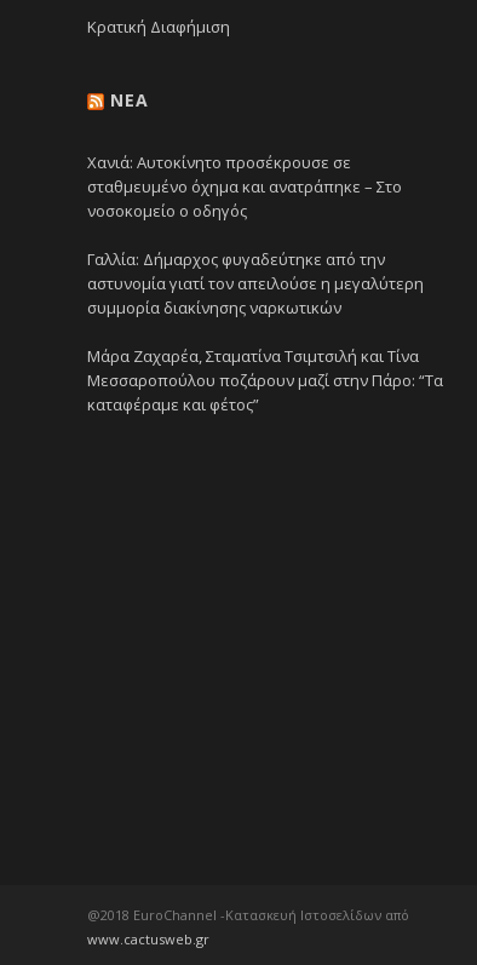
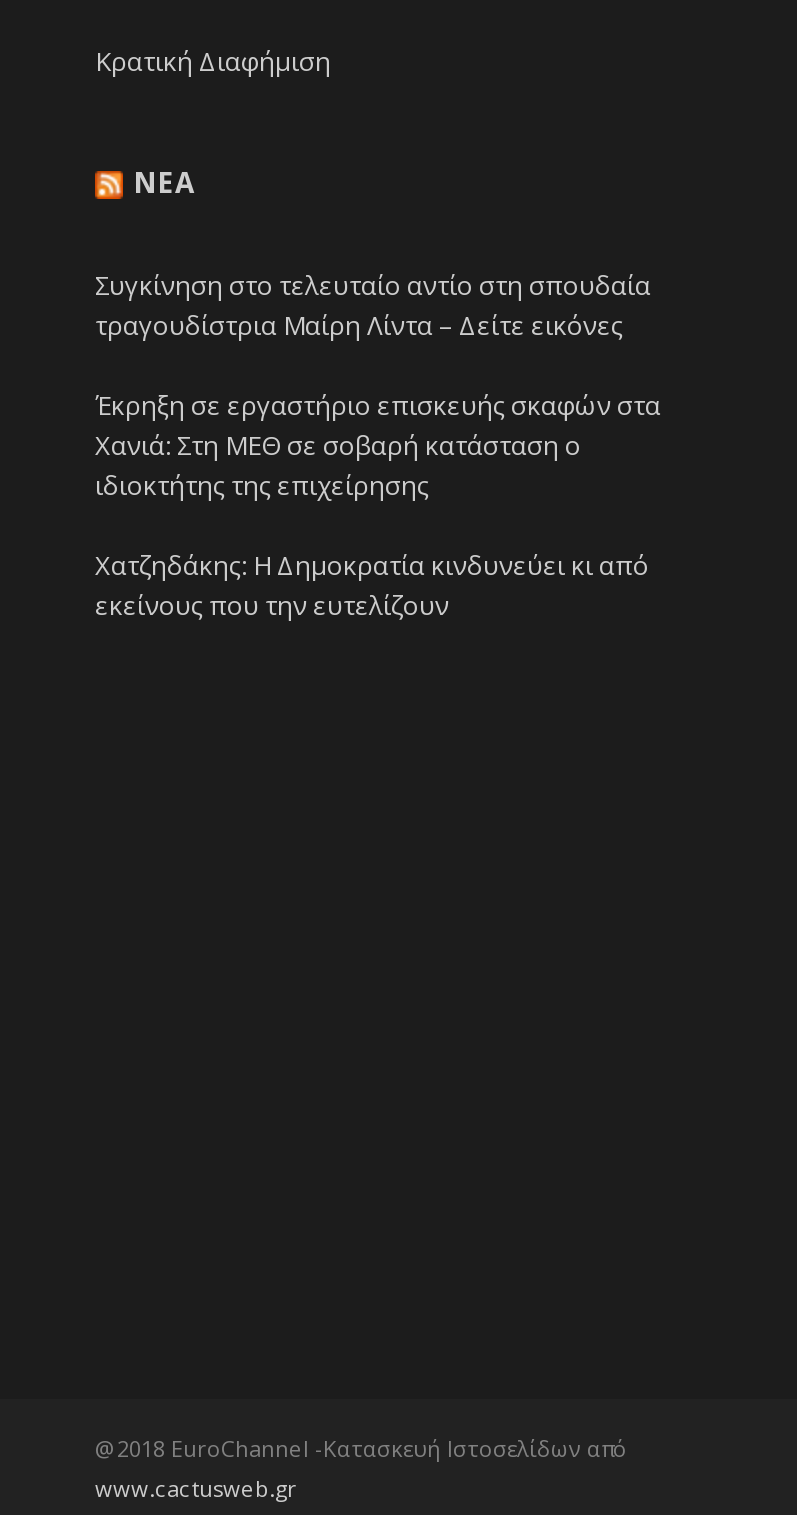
[87,151,402,222] Χανιά: Αυτοκίνητο προσέκρουσε σε | σταθμευμένο όχημα και ανατράπηκε – Στο | νοσοκομείο ο οδηγός -> [95,267,651,343] Συγκίνηση στο τελευταίο αντίο στη σπουδαία | τραγουδίστρια Μαίρη Λίντα – Δείτε εικόνες
[87,248,424,318] Γαλλία: Δήμαρχος φυγαδεύτηκε από την | αστυνομία γιατί τον απειλούσε η μεγαλύτερη | συμμορία διακίνησης ναρκωτικών -> [95,387,661,503] Έκρηξη σε εργαστήριο επισκευής σκαφών στα | Χανιά: Στη ΜΕΘ σε σοβαρή κατάσταση ο | ιδιοκτήτης της επιχείρησης
[87,345,443,415] Μάρα Ζαχαρέα, Σταματίνα Τσιμτσιλή και Τίνα | Μεσσαροπούλου ποζάρουν μαζί στην Πάρο: “Τα | καταφέραμε και φέτος” -> [95,547,649,623] Χατζηδάκης: Η Δημοκρατία κινδυνεύει κι από | εκείνους που την ευτελίζουν

